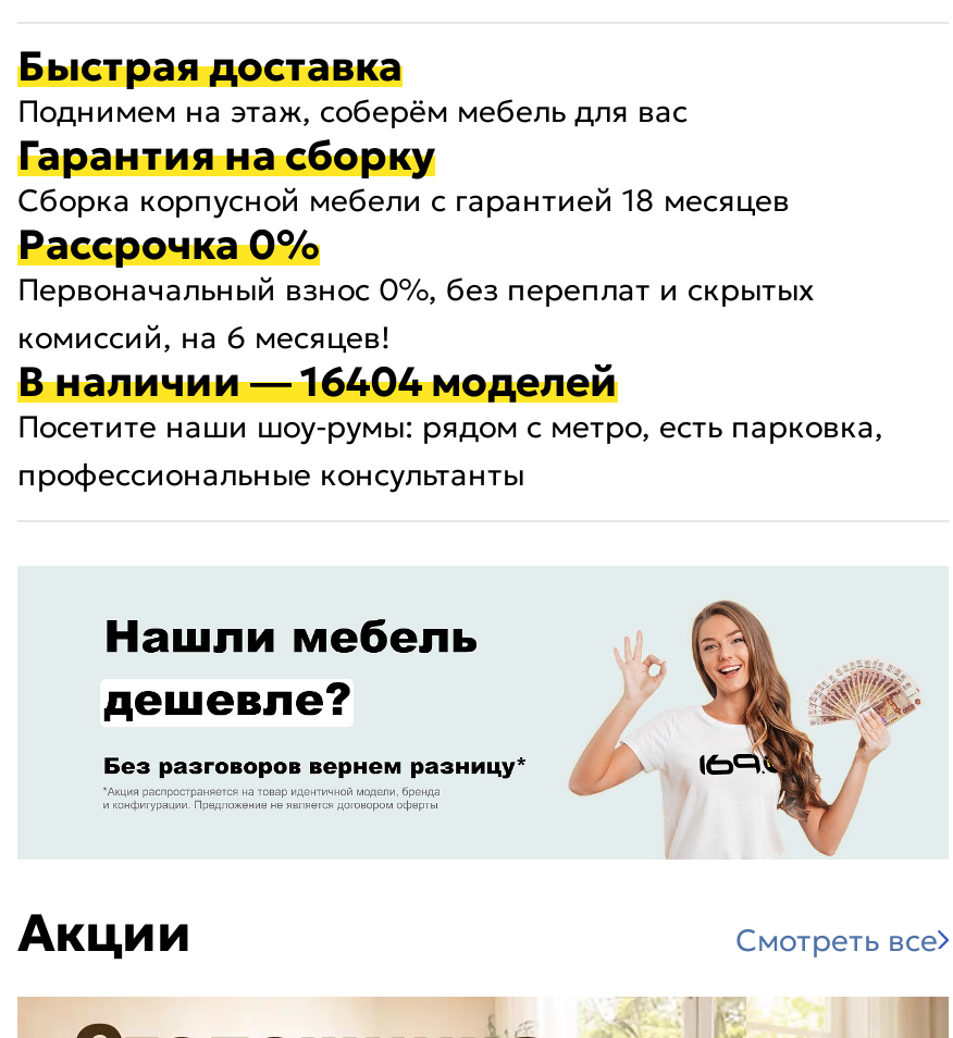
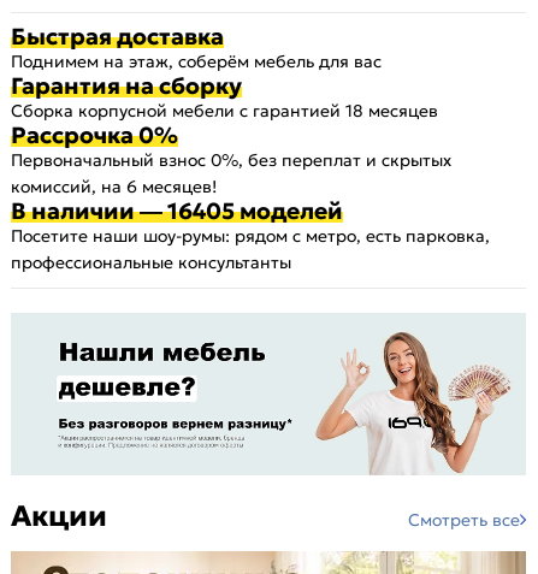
[17,354,618,406] В наличии — 16404 моделей -> [11,196,343,225] В наличии — 16405 моделей

